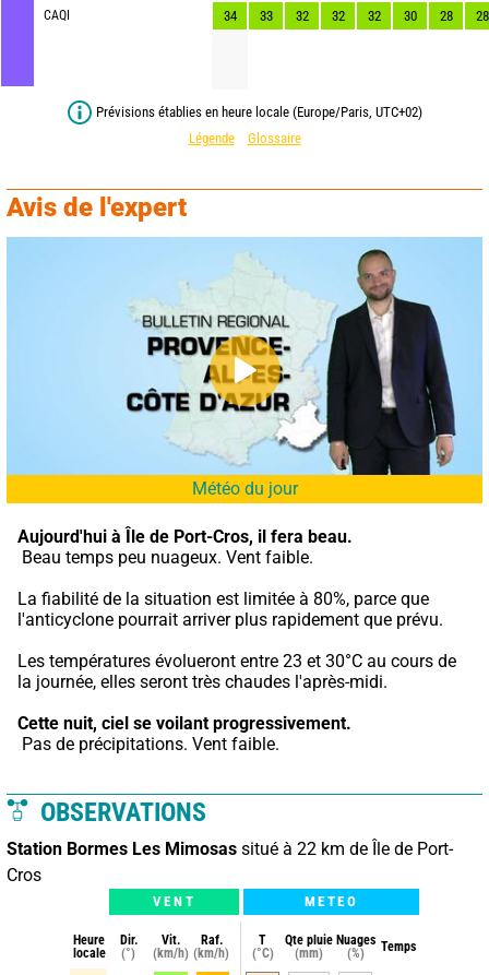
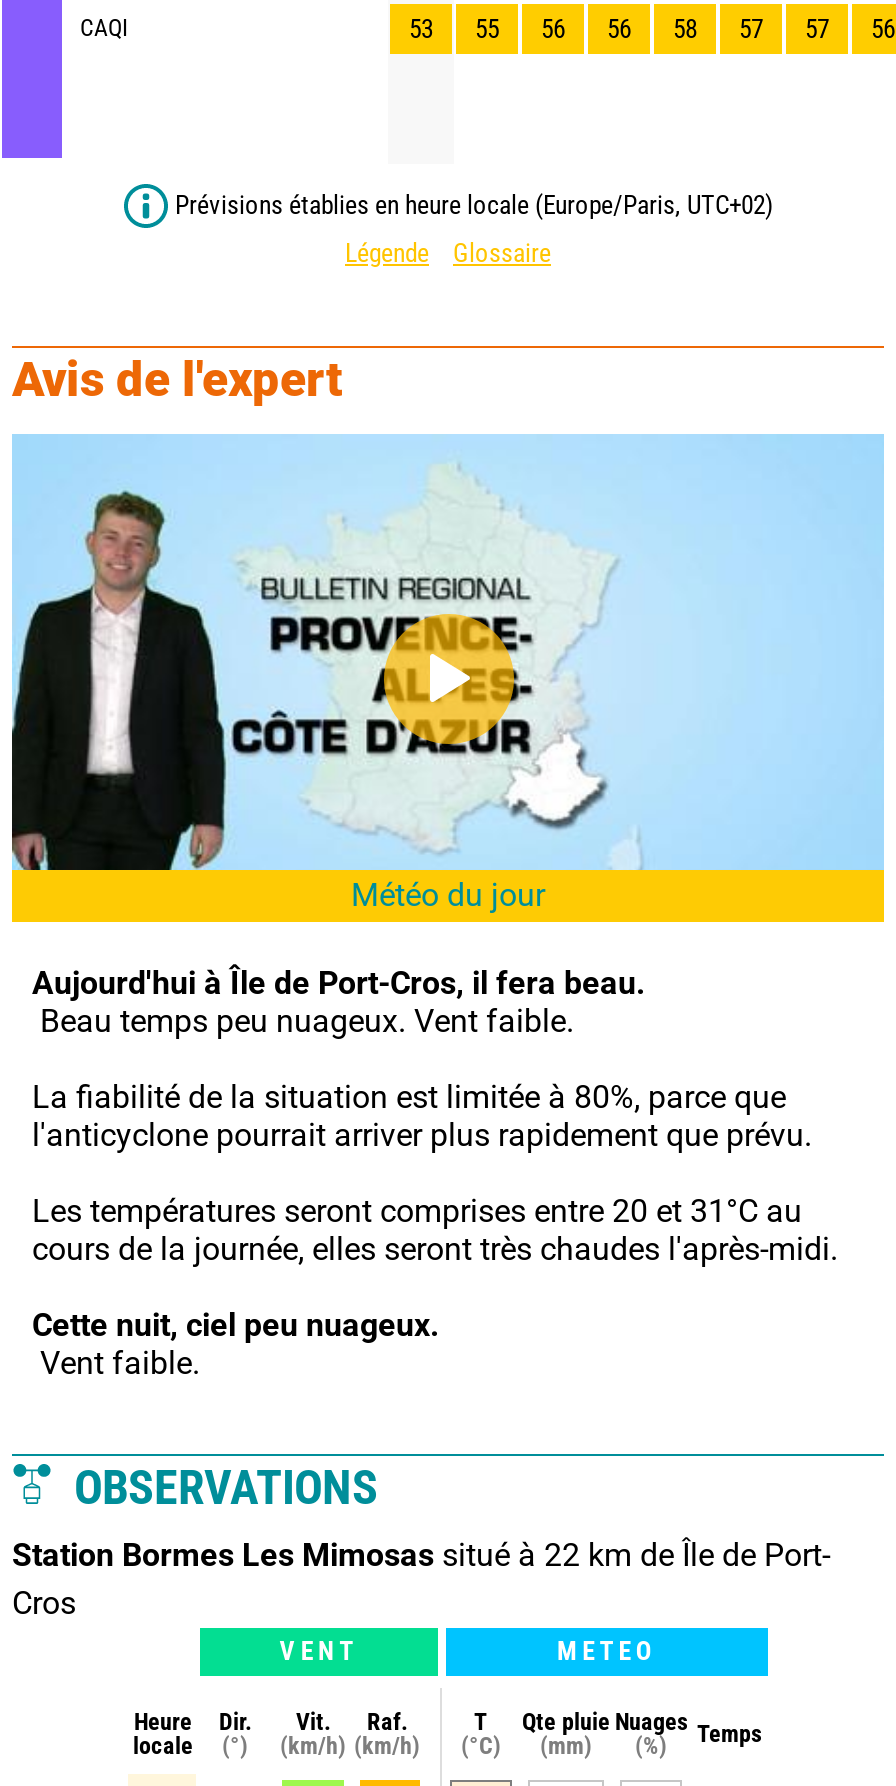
[223,8,236,24] 34 -> [409,14,433,44] 53
[259,8,272,24] 33 -> [475,14,499,44] 55
[295,8,308,24] 32 -> [541,14,565,44] 56
[331,8,344,24] 32 -> [607,14,631,44] 56
[367,8,380,24] 32 -> [673,14,697,44] 58
[403,8,416,24] 30 -> [739,14,763,44] 57
[439,8,452,24] 28 -> [805,14,829,44] 57
[475,8,488,24] 28 -> [871,14,895,44] 56
none -> [10,490,228,872] [image]
[325,248,456,476] [image] -> none
[17,651,456,692] Les températures évolueront entre 23 et 30°C au cours de | la journée, elles seront très chaudes l'après-midi. -> [32,1192,838,1268] Les températures seront comprises entre 20 et 31°C au | cours de la journée, elles seront très chaudes l'après-midi.
[17,713,351,754] Cette nuit, ciel se voilant progressivement. | Pas de précipitations. Vent faible. -> [32,1306,440,1382] Cette nuit, ciel peu nuageux. | Vent faible.

